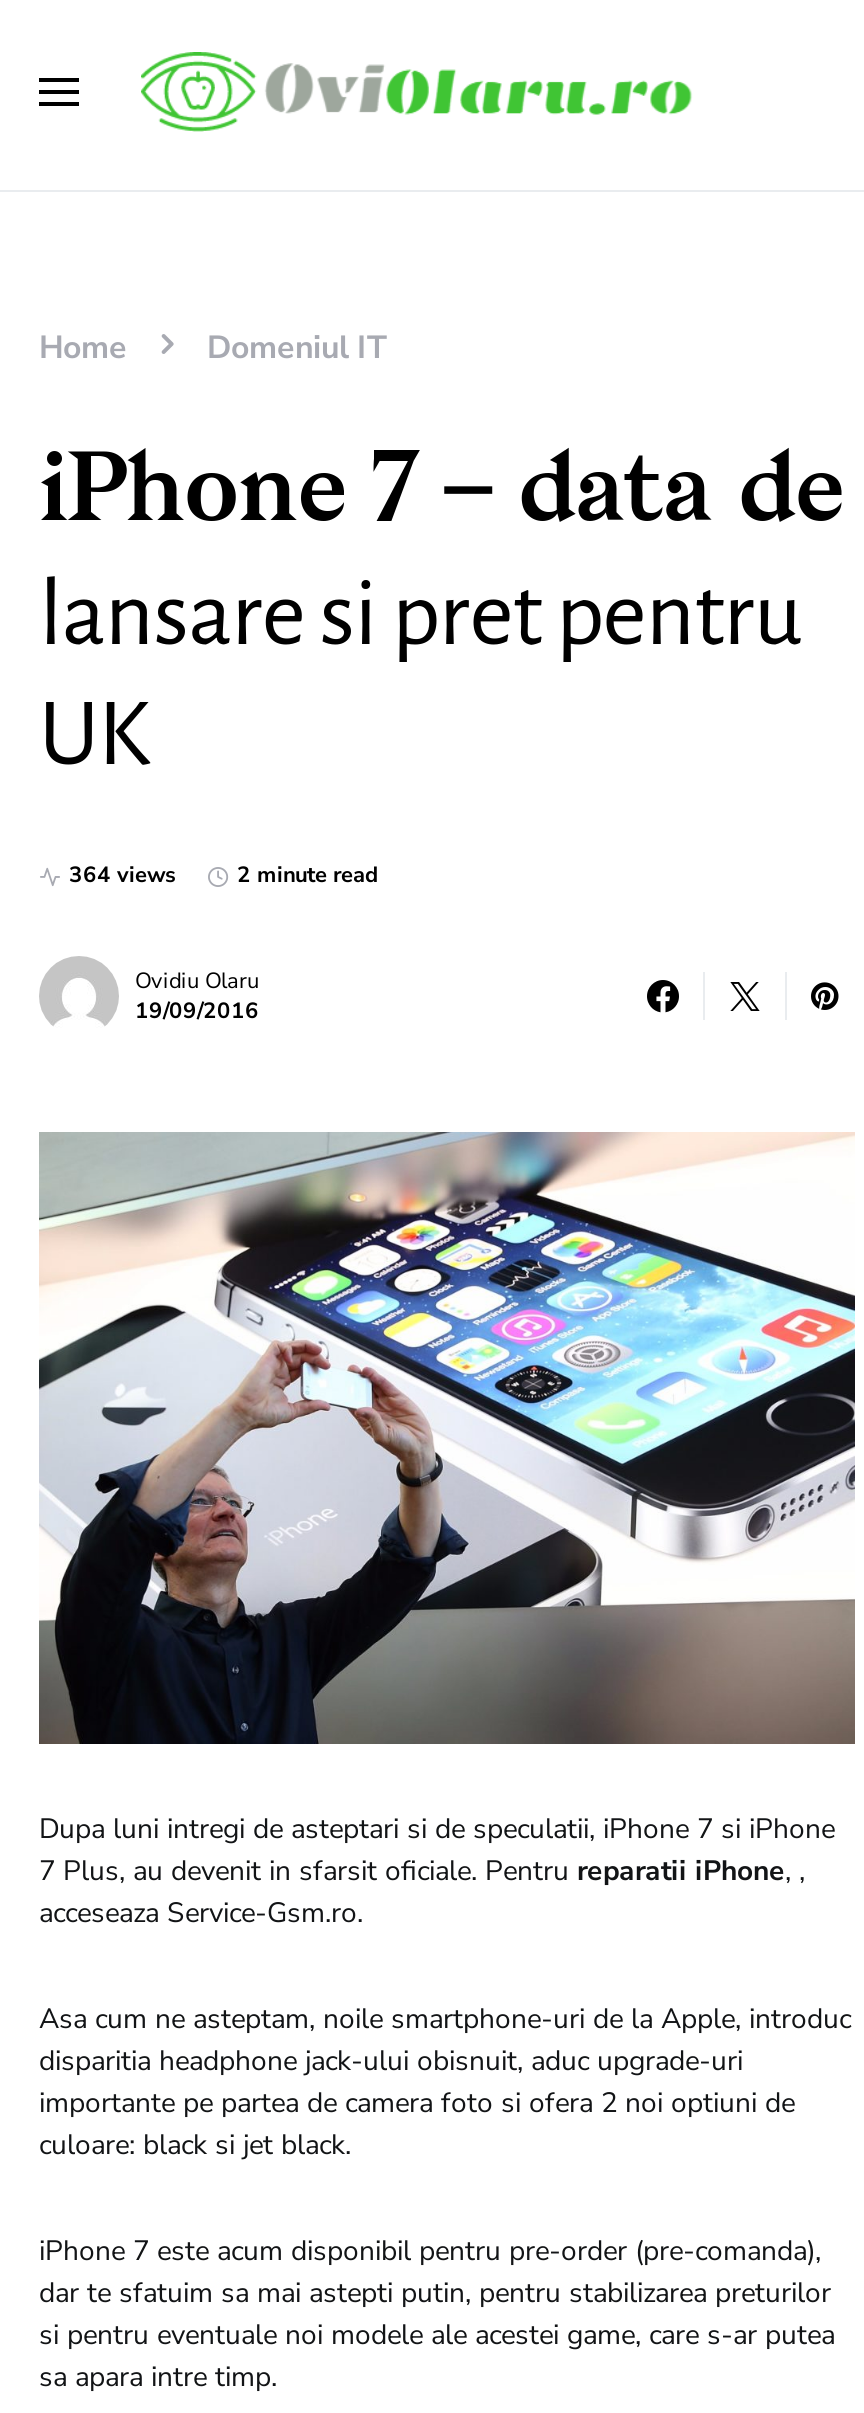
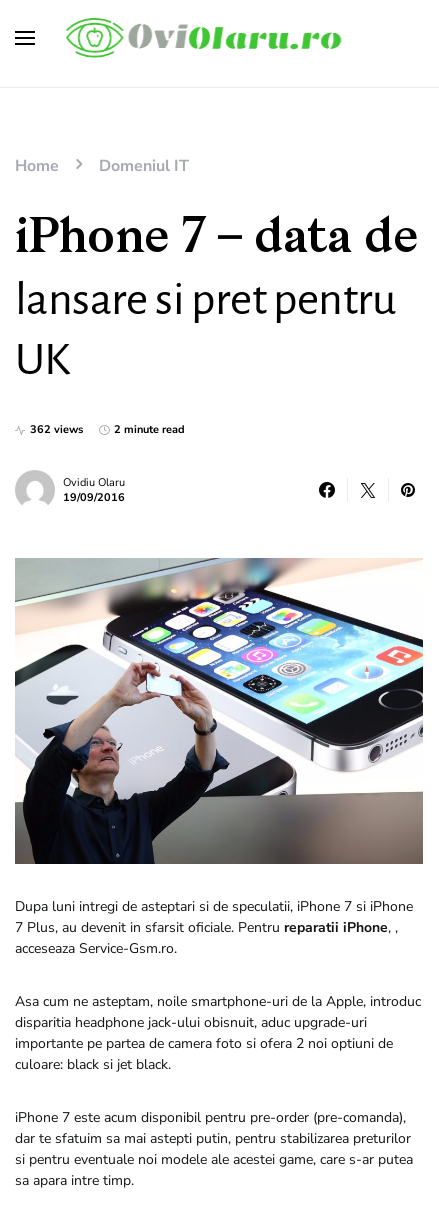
[69,860,175,890] 364 views -> [30,422,83,437] 362 views

